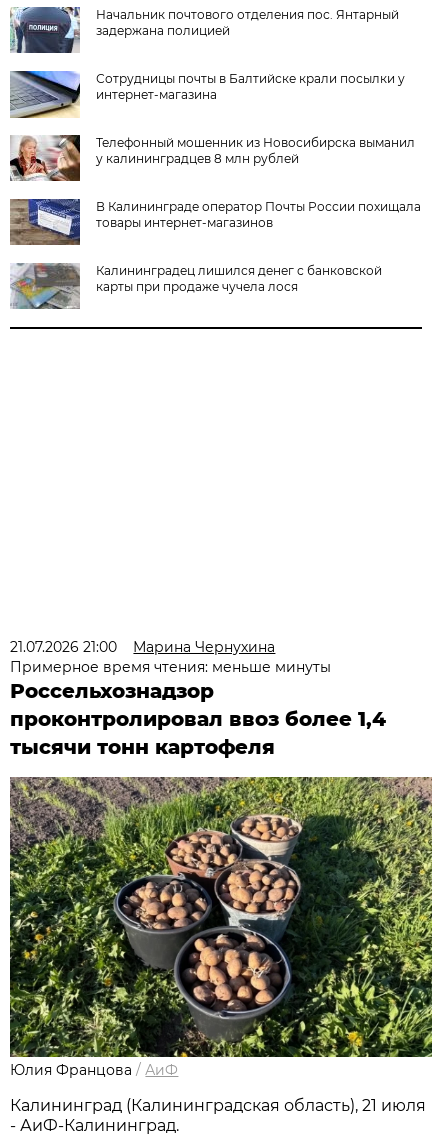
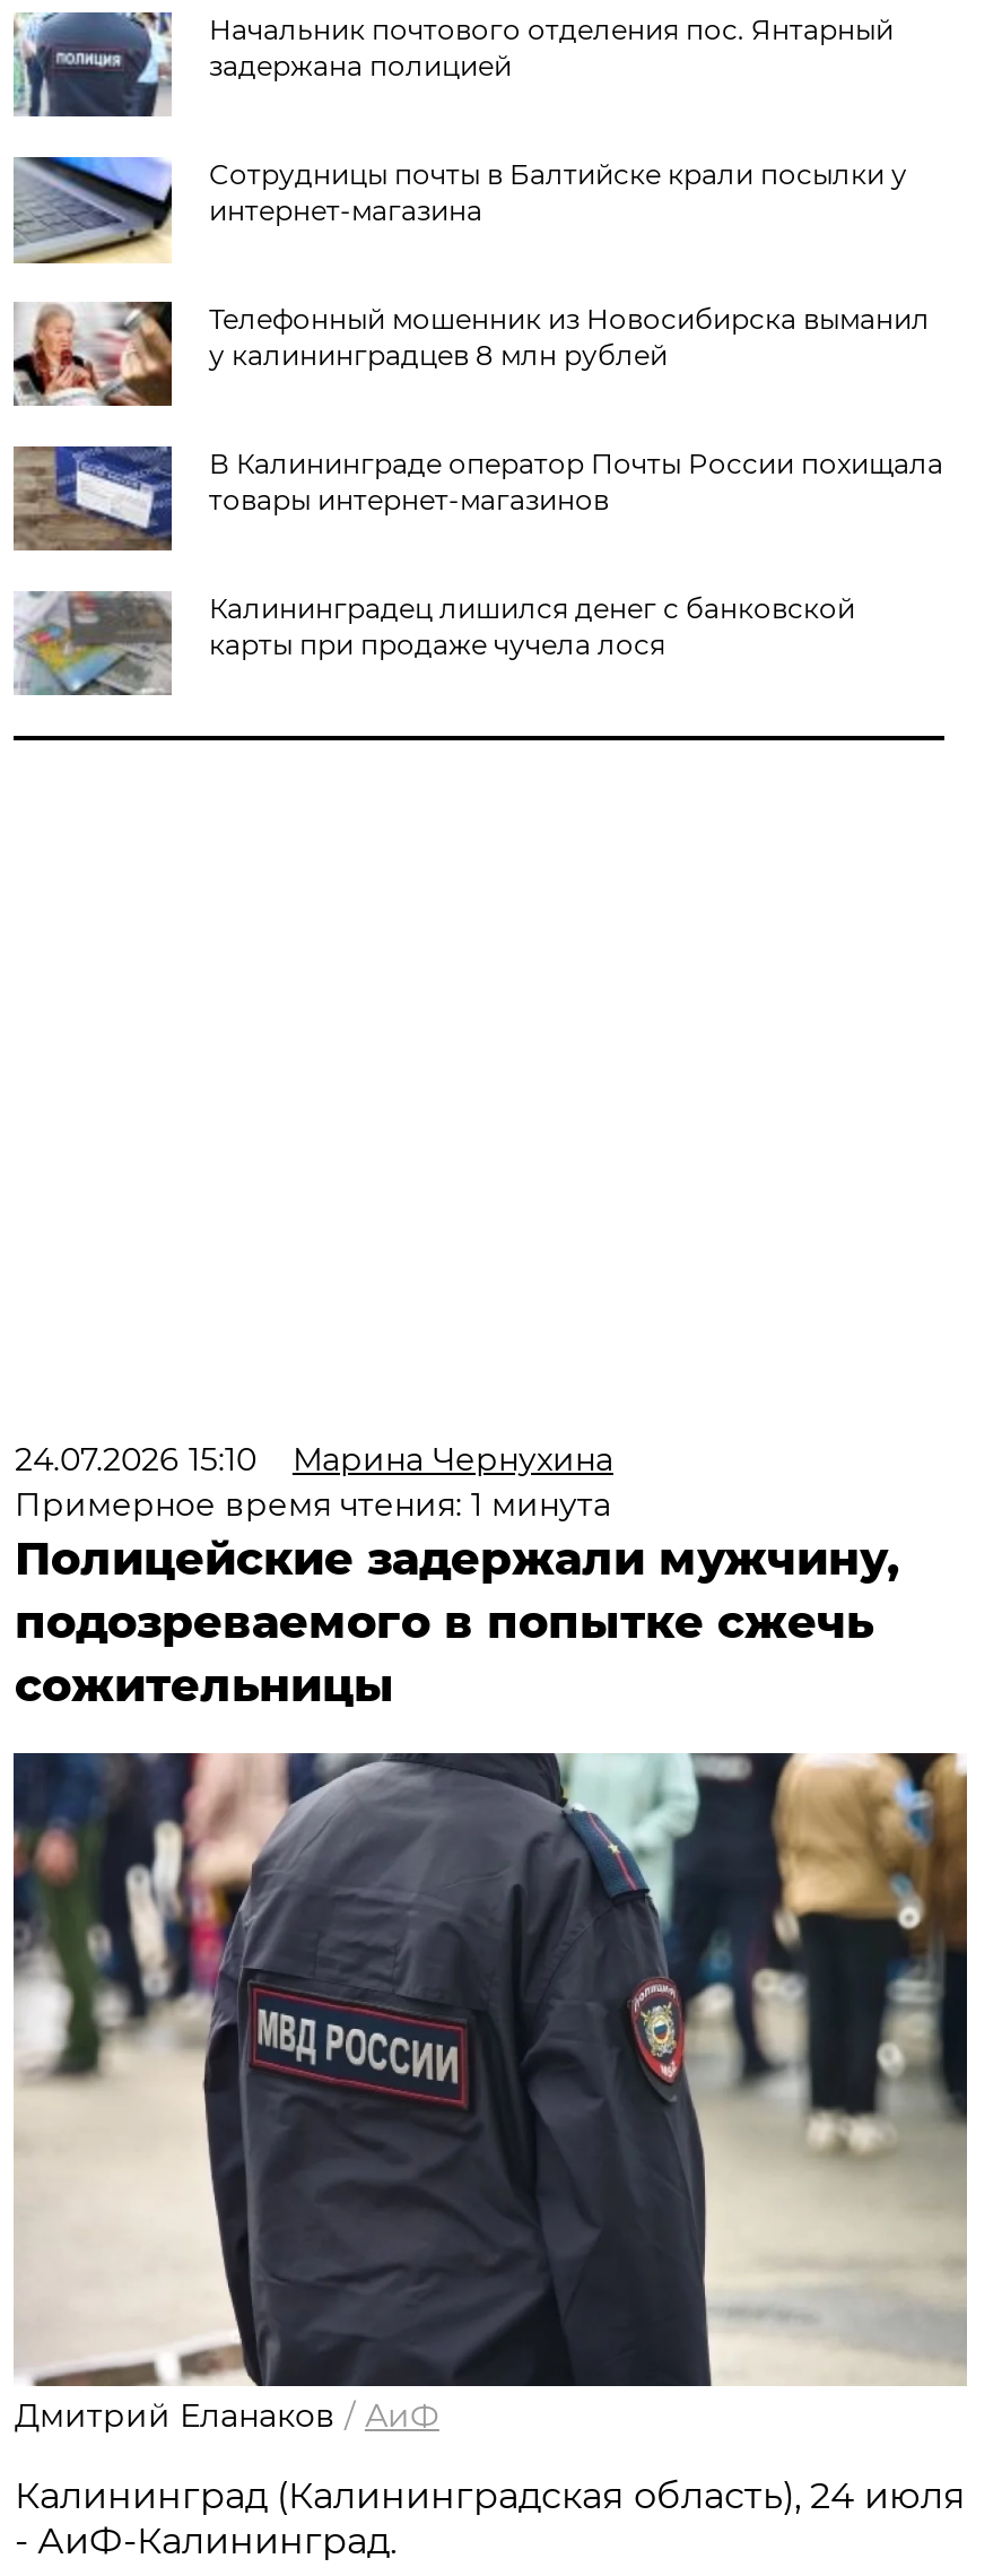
[10,638,275,656] 21.07.2026 21:00 Марина Чернухина -> [14,1439,613,1479] 24.07.2026 15:10 Марина Чернухина
[10,658,386,759] Примерное время чтения: меньше минуты | Россельхознадзор | проконтролировал ввоз более 1,4 | тысячи тонн картофеля -> [14,1484,900,1712] Примерное время чтения: 1 минута | Полицейские задержали мужчину, | подозреваемого в попытке сжечь | сожительницы
[9,776,433,1079] [image] | Юлия Францова / АиФ -> [11,1751,969,2436] [image] | Дмитрий Еланаков / АиФ
[10,1096,426,1115] Калининград (Калининградская область), 21 июля -> [14,2474,966,2517] Калининград (Калининградская область), 24 июля

